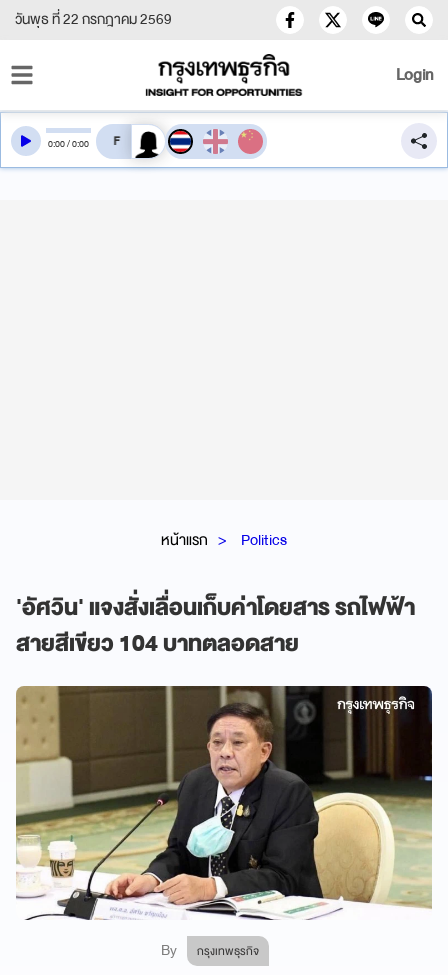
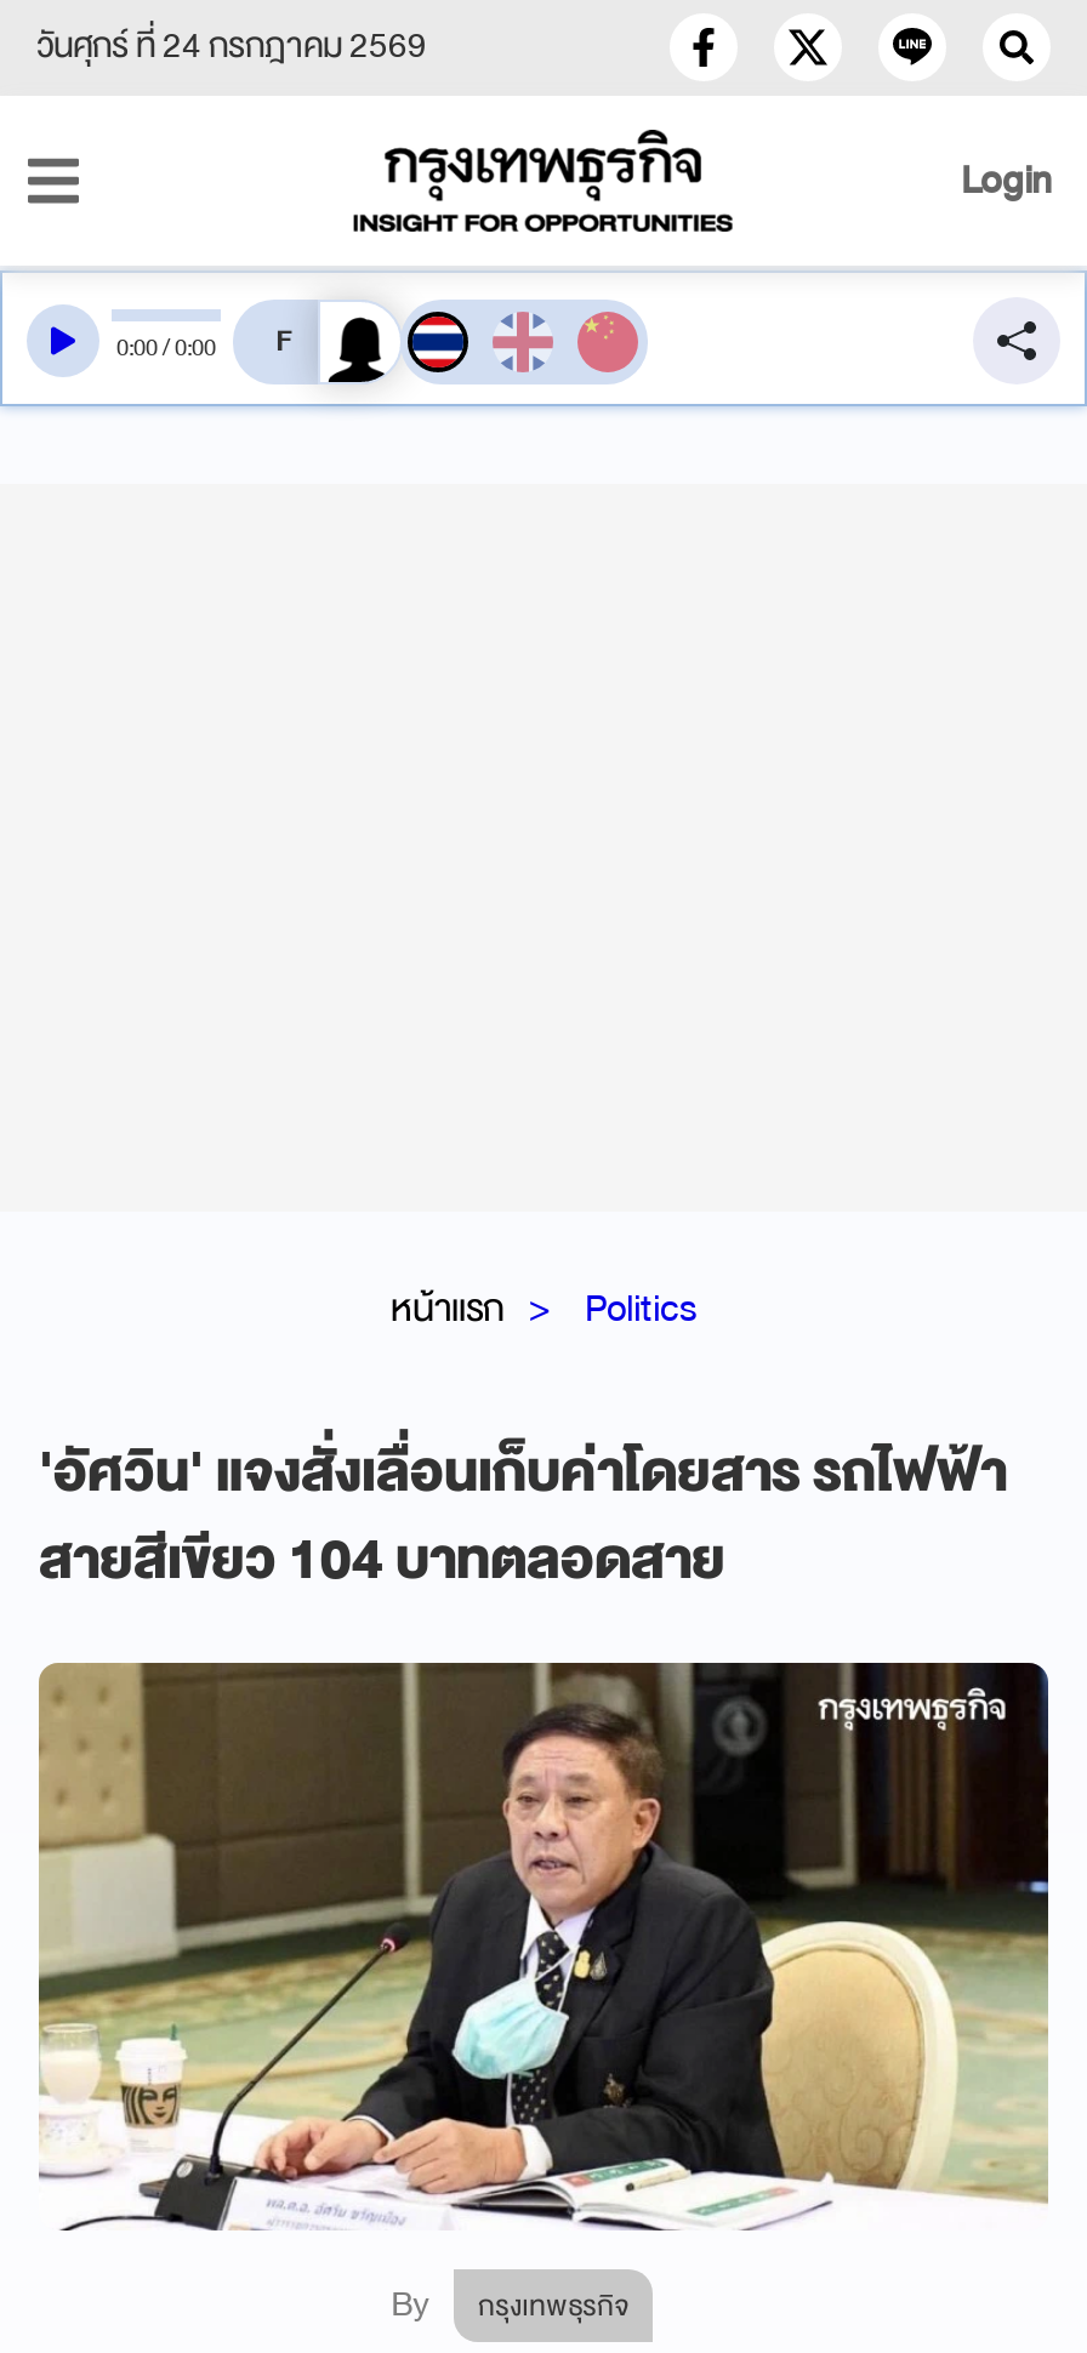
[15,7,172,32] วันพุธ ที่ 22 กรกฎาคม 2569 -> [36,16,427,76] วันศุกร์ ที่ 24 กรกฎาคม 2569

